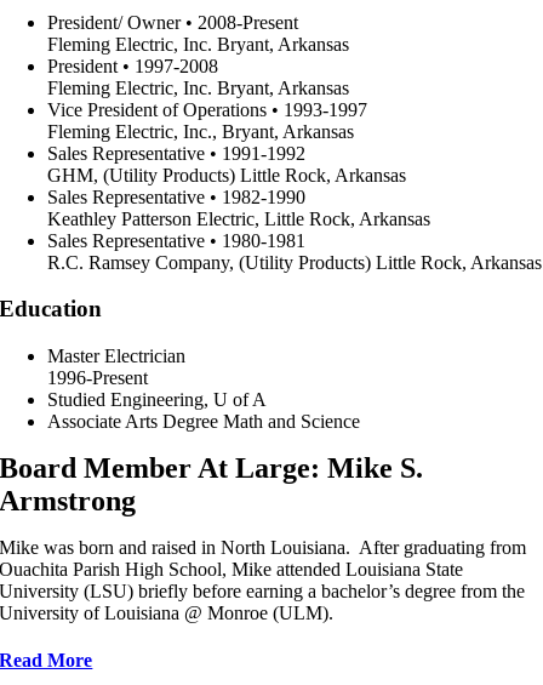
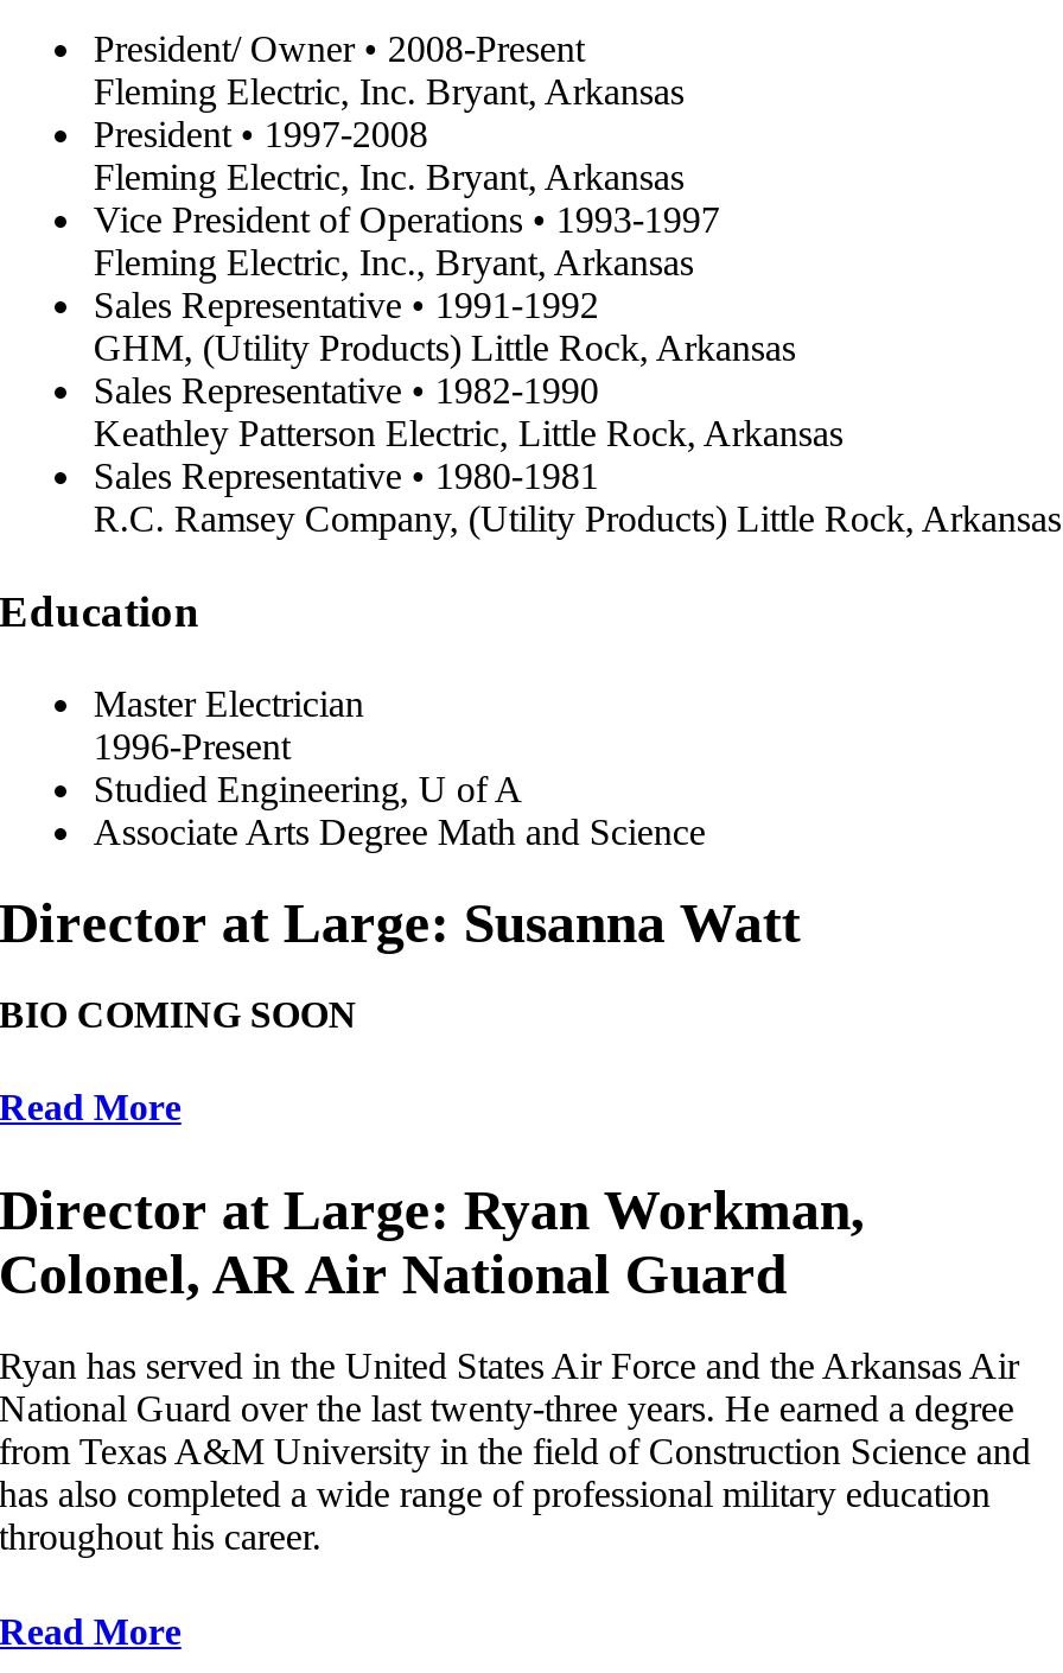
[0,452,527,623] Board Member At Large: Mike S. | Armstrong | Mike was born and raised in North Louisiana. After graduating from | Ouachita Parish High School, Mike attended Louisiana State | University (LSU) briefly before earning a bachelor’s degree from the | University of Louisiana @ Monroe (ULM). -> [0,892,1031,1557] Director at Large: Susanna Watt | BIO COMING SOON | Read More | Director at Large: Ryan Workman, | Colonel, AR Air National Guard | Ryan has served in the United States Air Force and the Arkansas Air | National Guard over the last twenty-three years. He earned a degree | from Texas A&M University in the field of Construction Science and | has also completed a wide range of professional military education | throughout his career.

